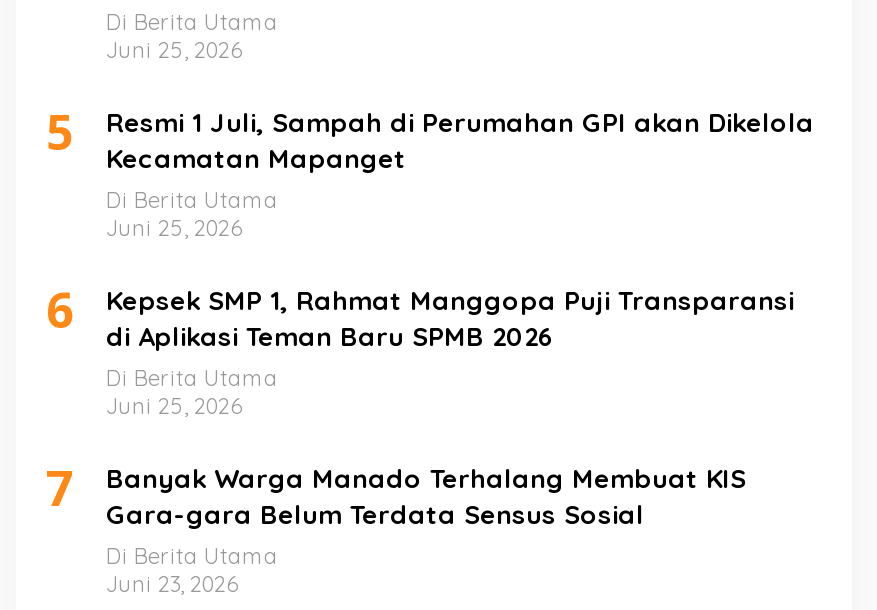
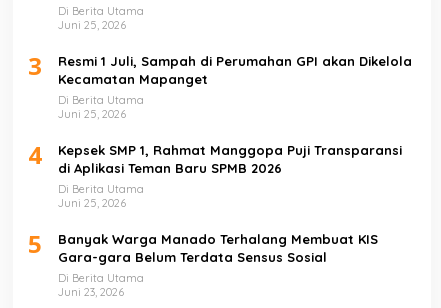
[46,99,814,175] 5 Resmi 1 Juli, Sampah di Perumahan GPI akan Dikelola Kecamatan Mapanget -> [28,49,412,87] 3 Resmi 1 Juli, Sampah di Perumahan GPI akan Dikelola Kecamatan Mapanget
[46,277,794,353] 6 Kepsek SMP 1, Rahmat Manggopa Puji Transparansi di Aplikasi Teman Baru SPMB 2026 -> [28,138,402,176] 4 Kepsek SMP 1, Rahmat Manggopa Puji Transparansi di Aplikasi Teman Baru SPMB 2026
[46,455,746,531] 7 Banyak Warga Manado Terhalang Membuat KIS Gara-gara Belum Terdata Sensus Sosial -> [28,227,378,265] 5 Banyak Warga Manado Terhalang Membuat KIS Gara-gara Belum Terdata Sensus Sosial

